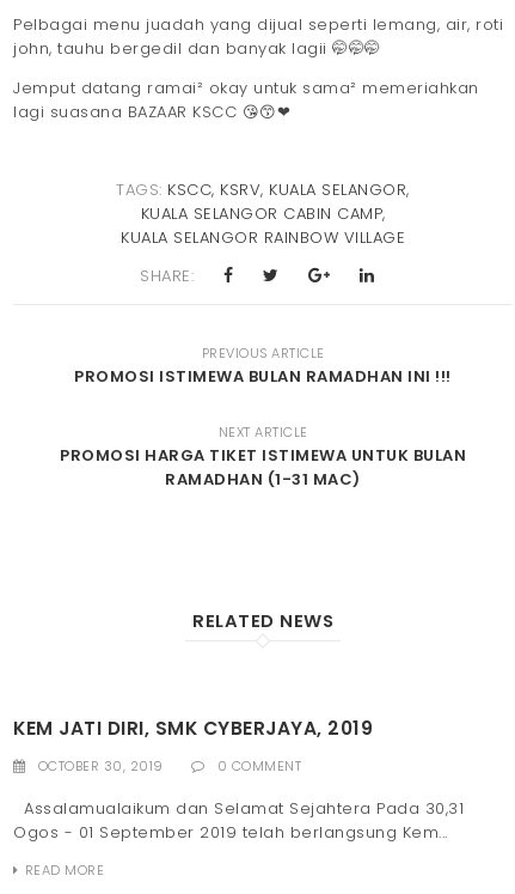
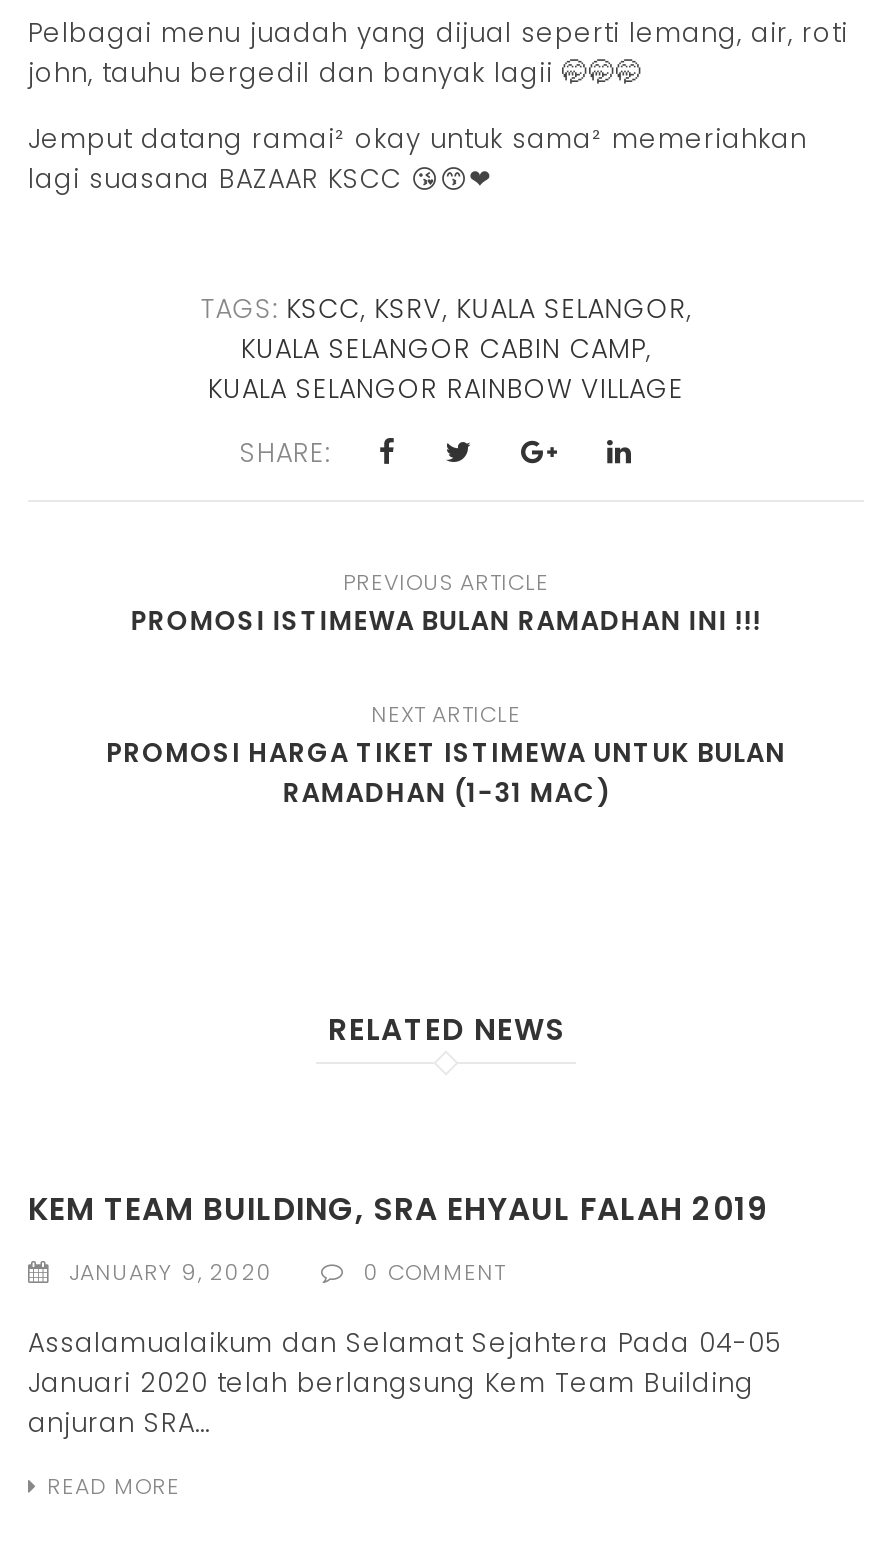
[13,716,373,741] KEM JATI DIRI, SMK CYBERJAYA, 2019 -> [28,1189,768,1231] KEM TEAM BUILDING, SRA EHYAUL FALAH 2019
[38,757,163,776] OCTOBER 30, 2019 -> [69,1257,274,1289] JANUARY 9, 2020
[13,797,464,844] Assalamualaikum dan Selamat Sejahtera Pada 30,31 | Ogos - 01 September 2019 telah berlangsung Kem... -> [28,1324,782,1442] Assalamualaikum dan Selamat Sejahtera Pada 04-05 | Januari 2020 telah berlangsung Kem Team Building | anjuran SRA...

